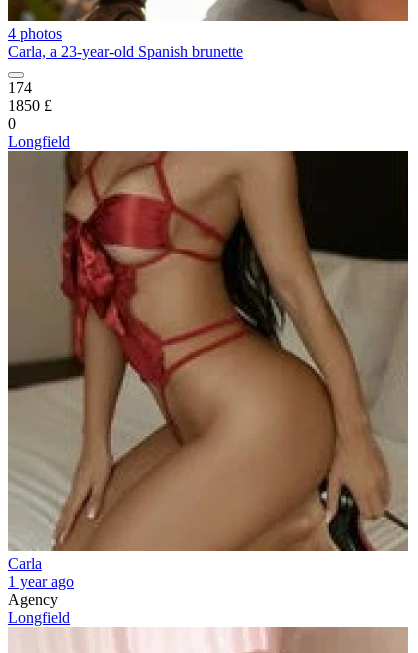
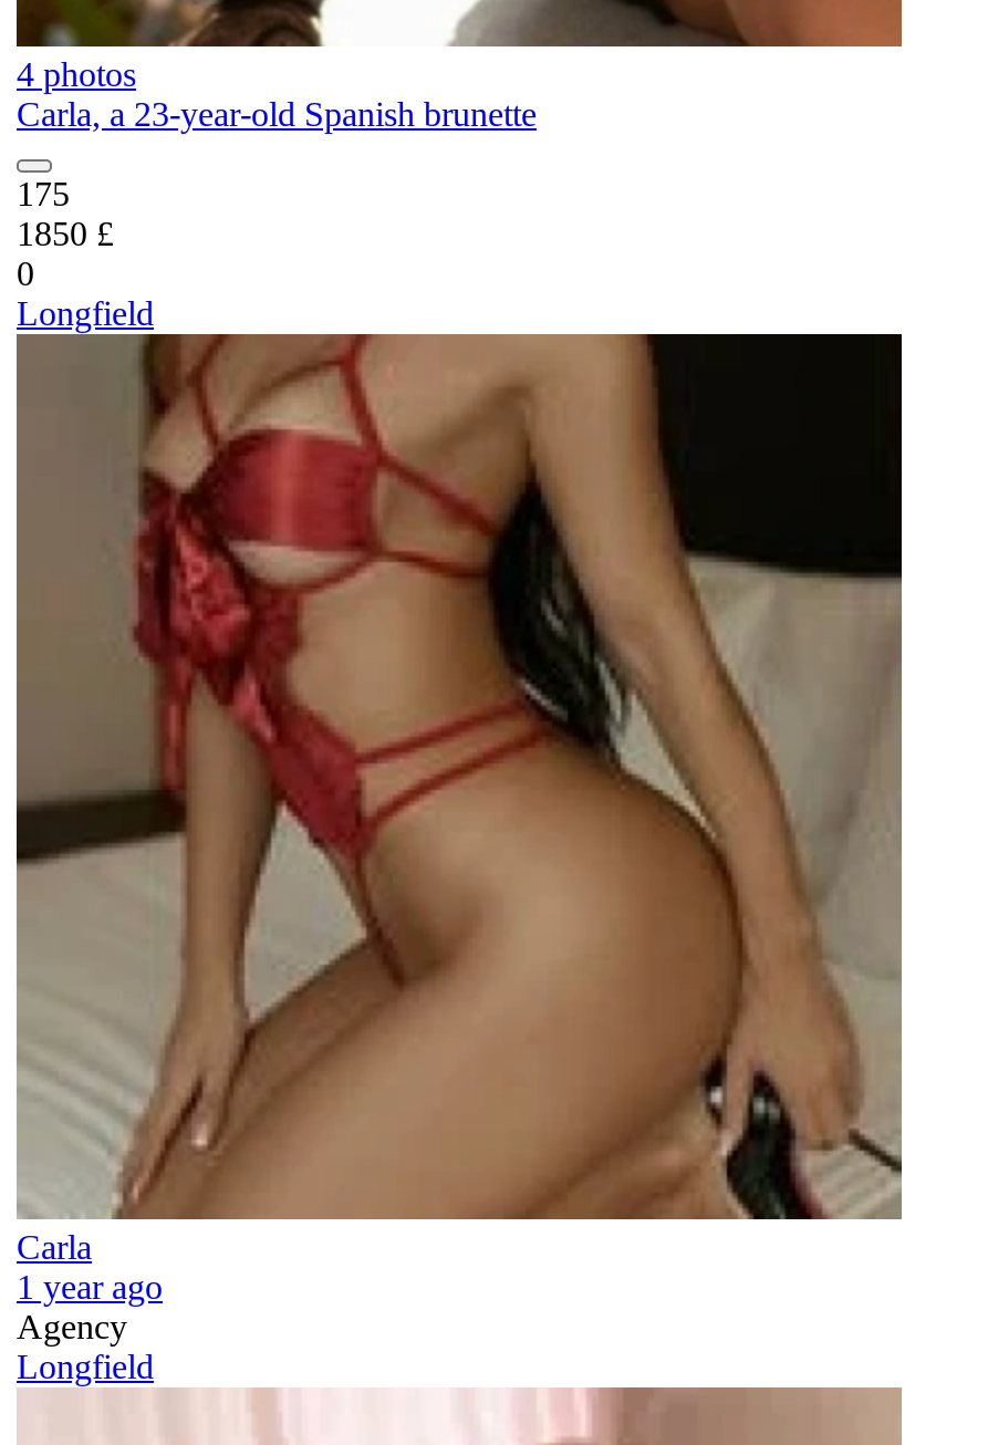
[8,79,32,96] 174 -> [17,175,70,212] 175

